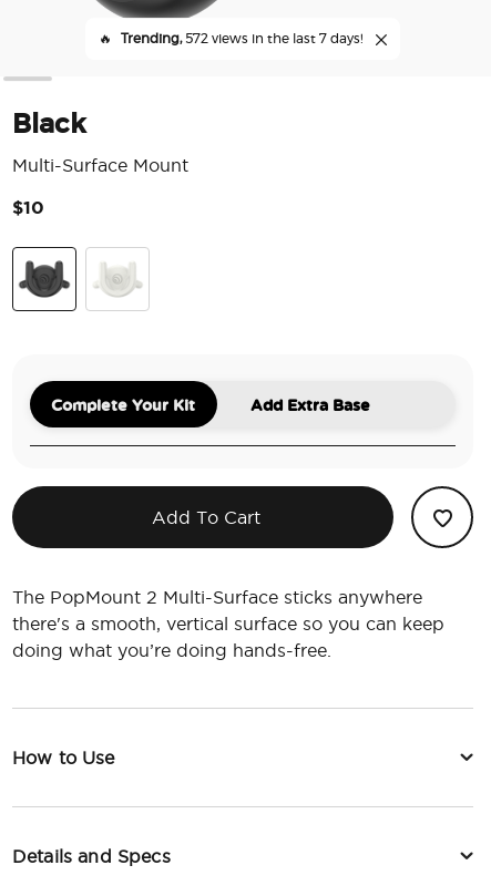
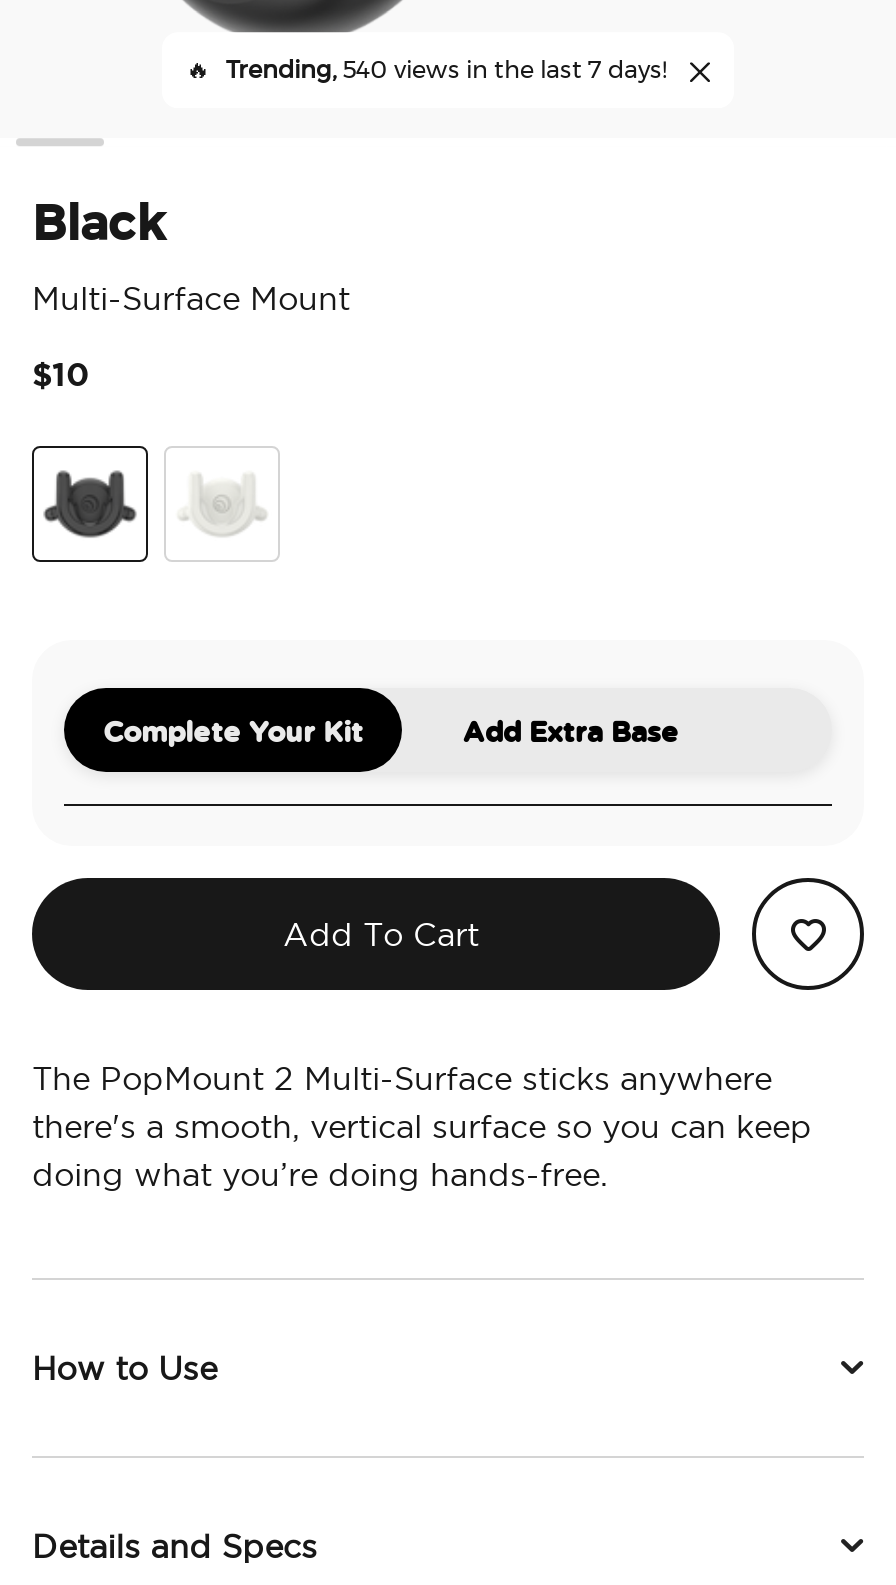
[121,32,362,46] Trending, 572 views in the last 7 days! -> [226,58,666,82] Trending, 540 views in the last 7 days!

